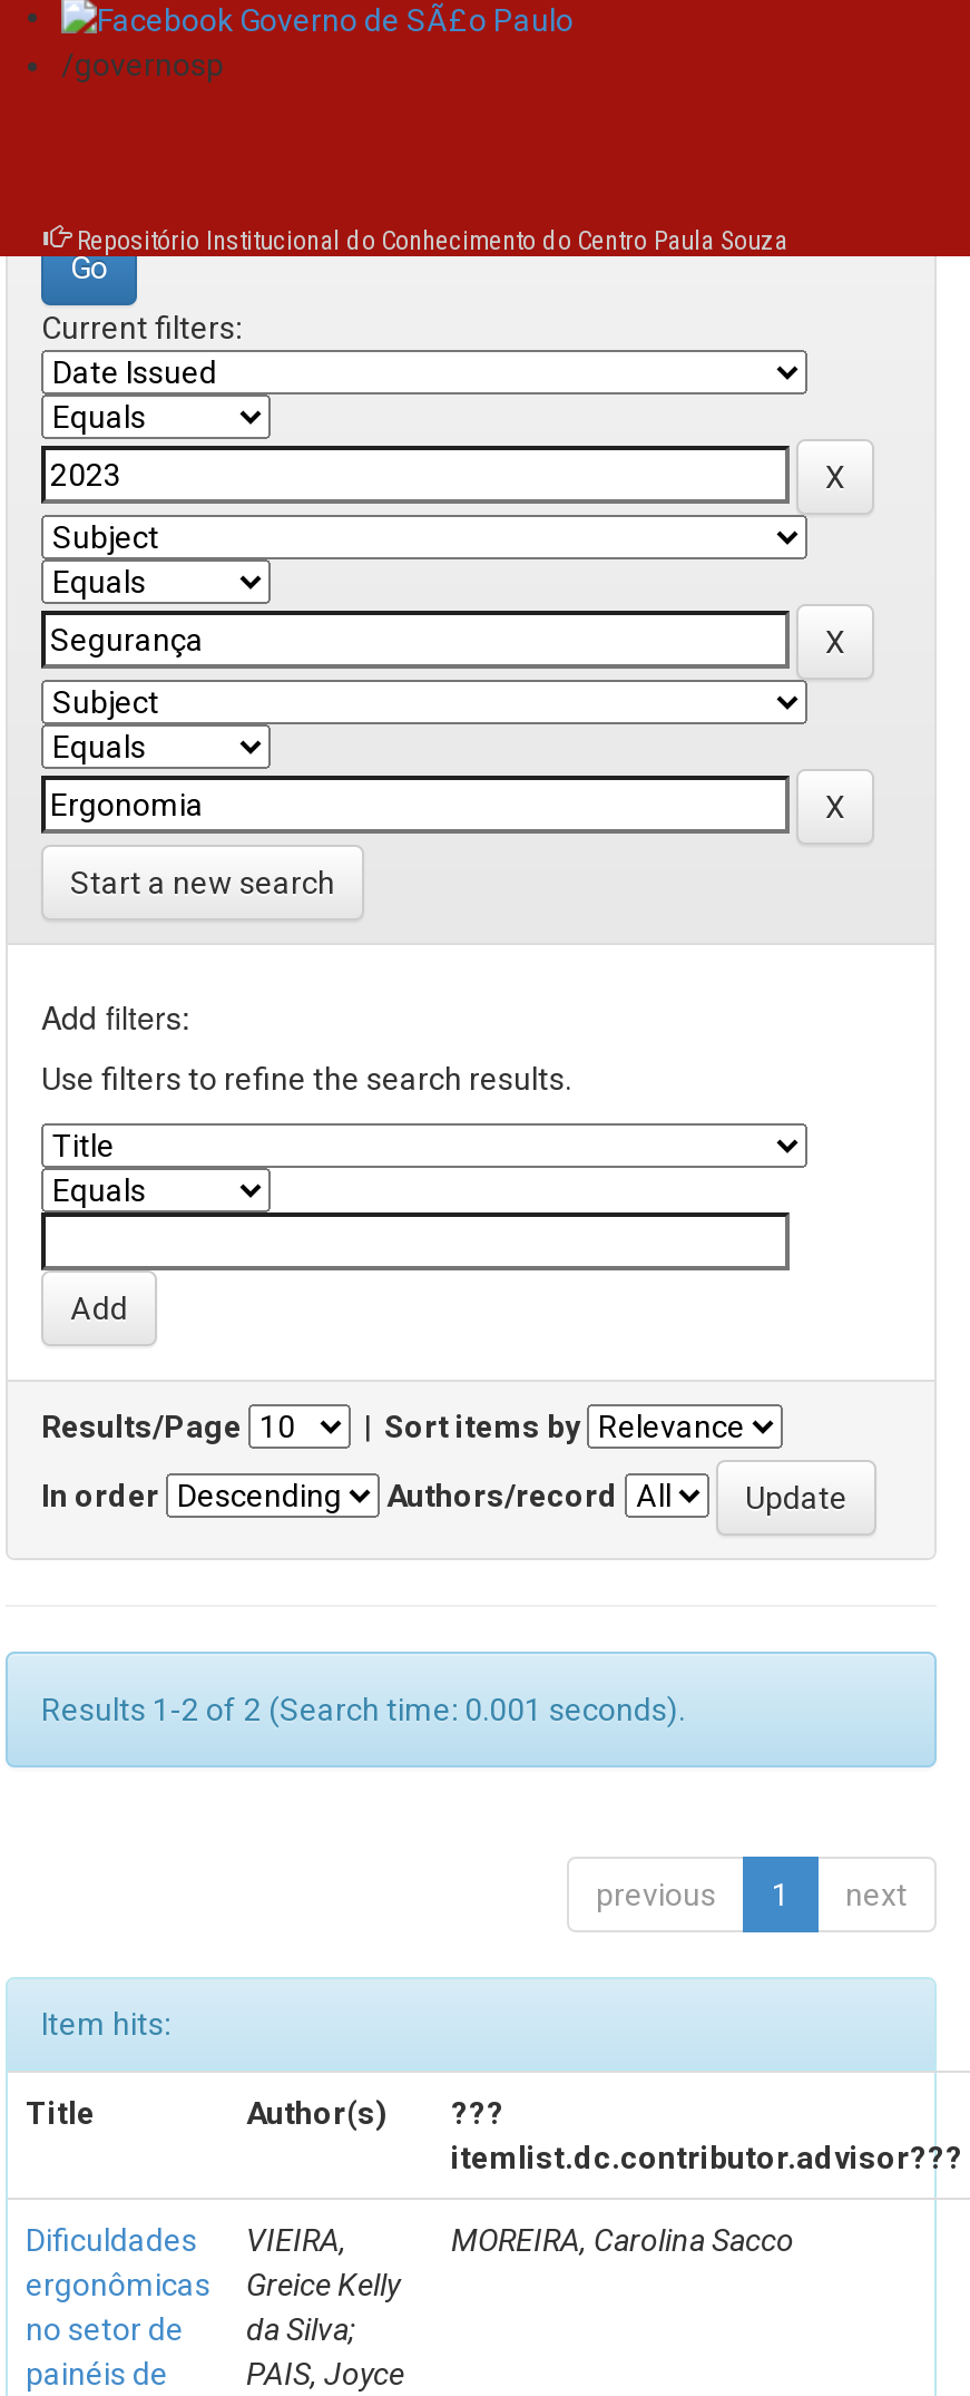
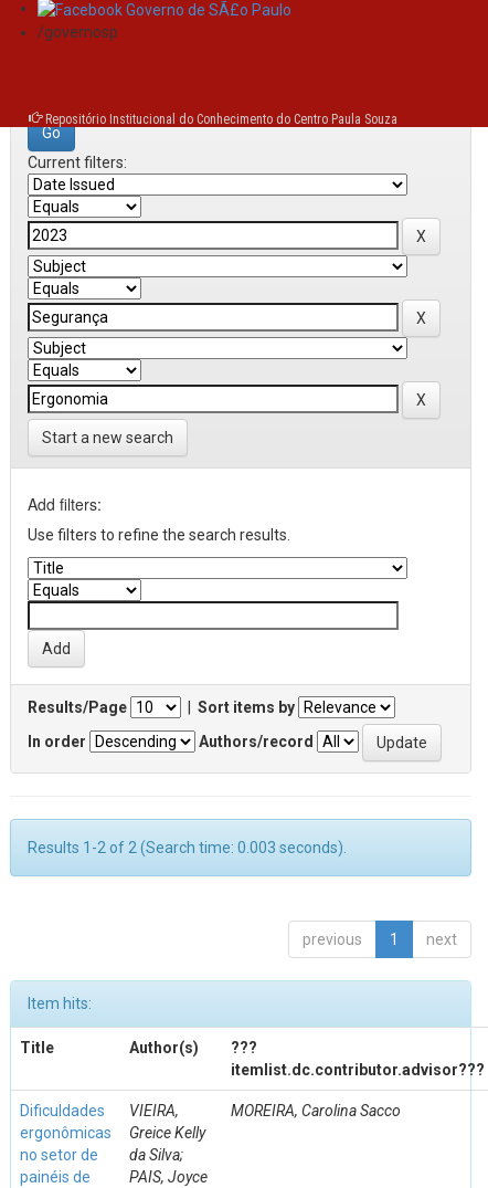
[41,1692,685,1727] Results 1-2 of 2 (Search time: 0.001 seconds). -> [28,839,347,856] Results 1-2 of 2 (Search time: 0.003 seconds).

